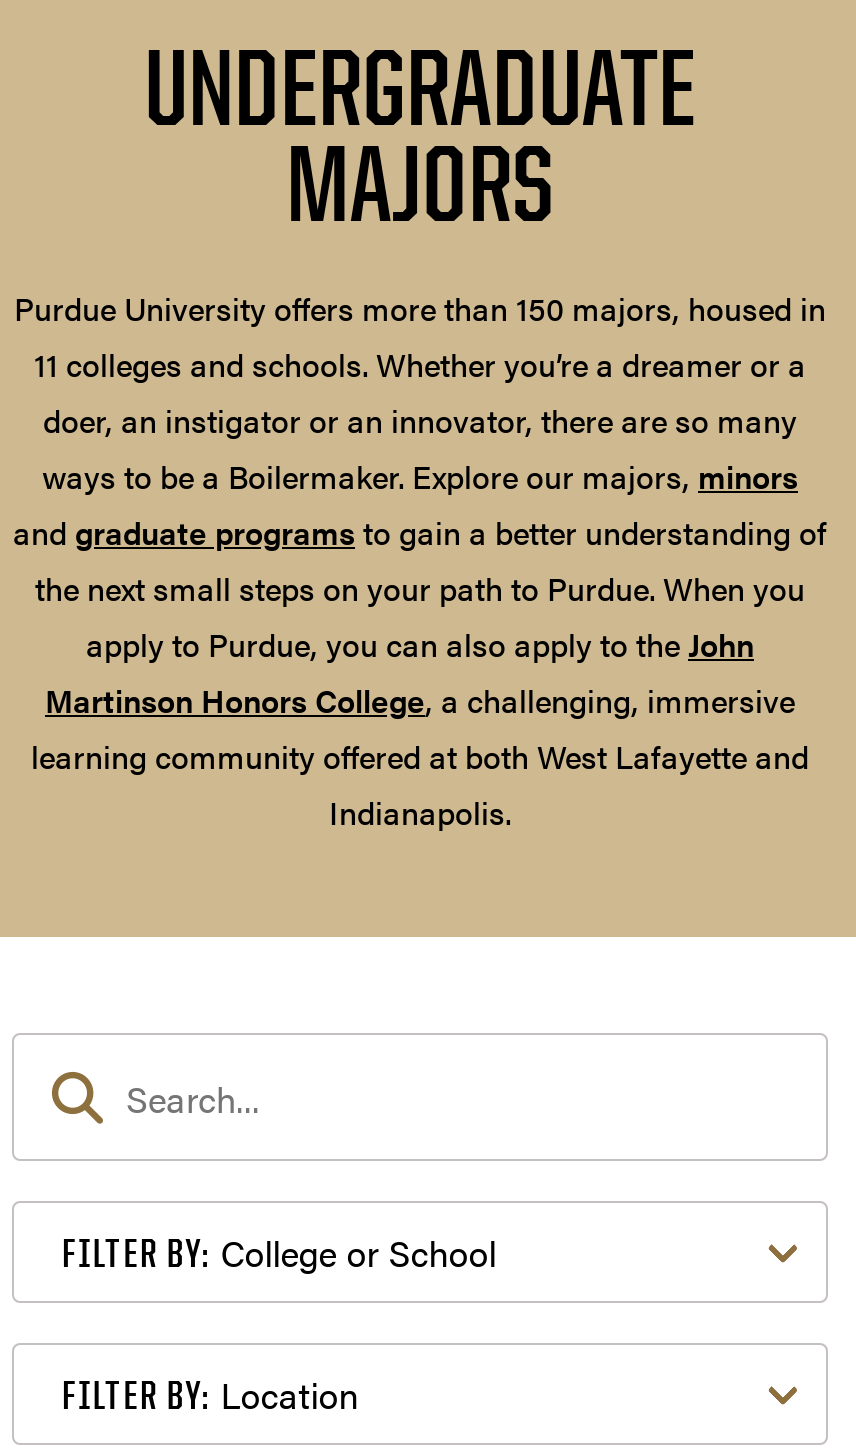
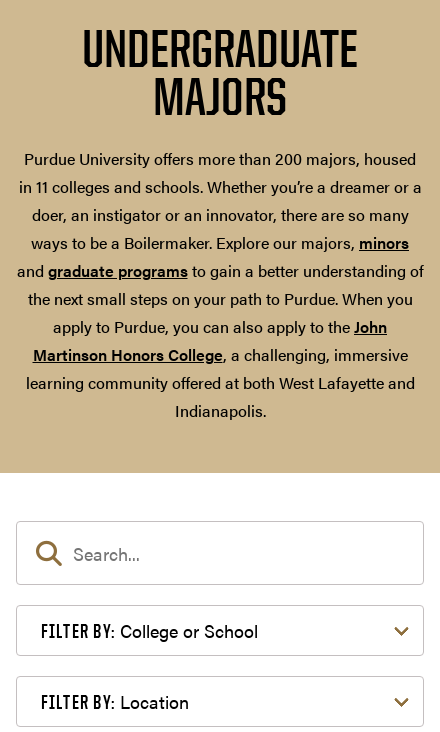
[14,285,826,387] Purdue University offers more than 150 majors, housed in | 11 colleges and schools. Whether you’re a dreamer or a -> [18,147,421,198] Purdue University offers more than 200 majors, housed | in 11 colleges and schools. Whether you’re a dreamer or a

